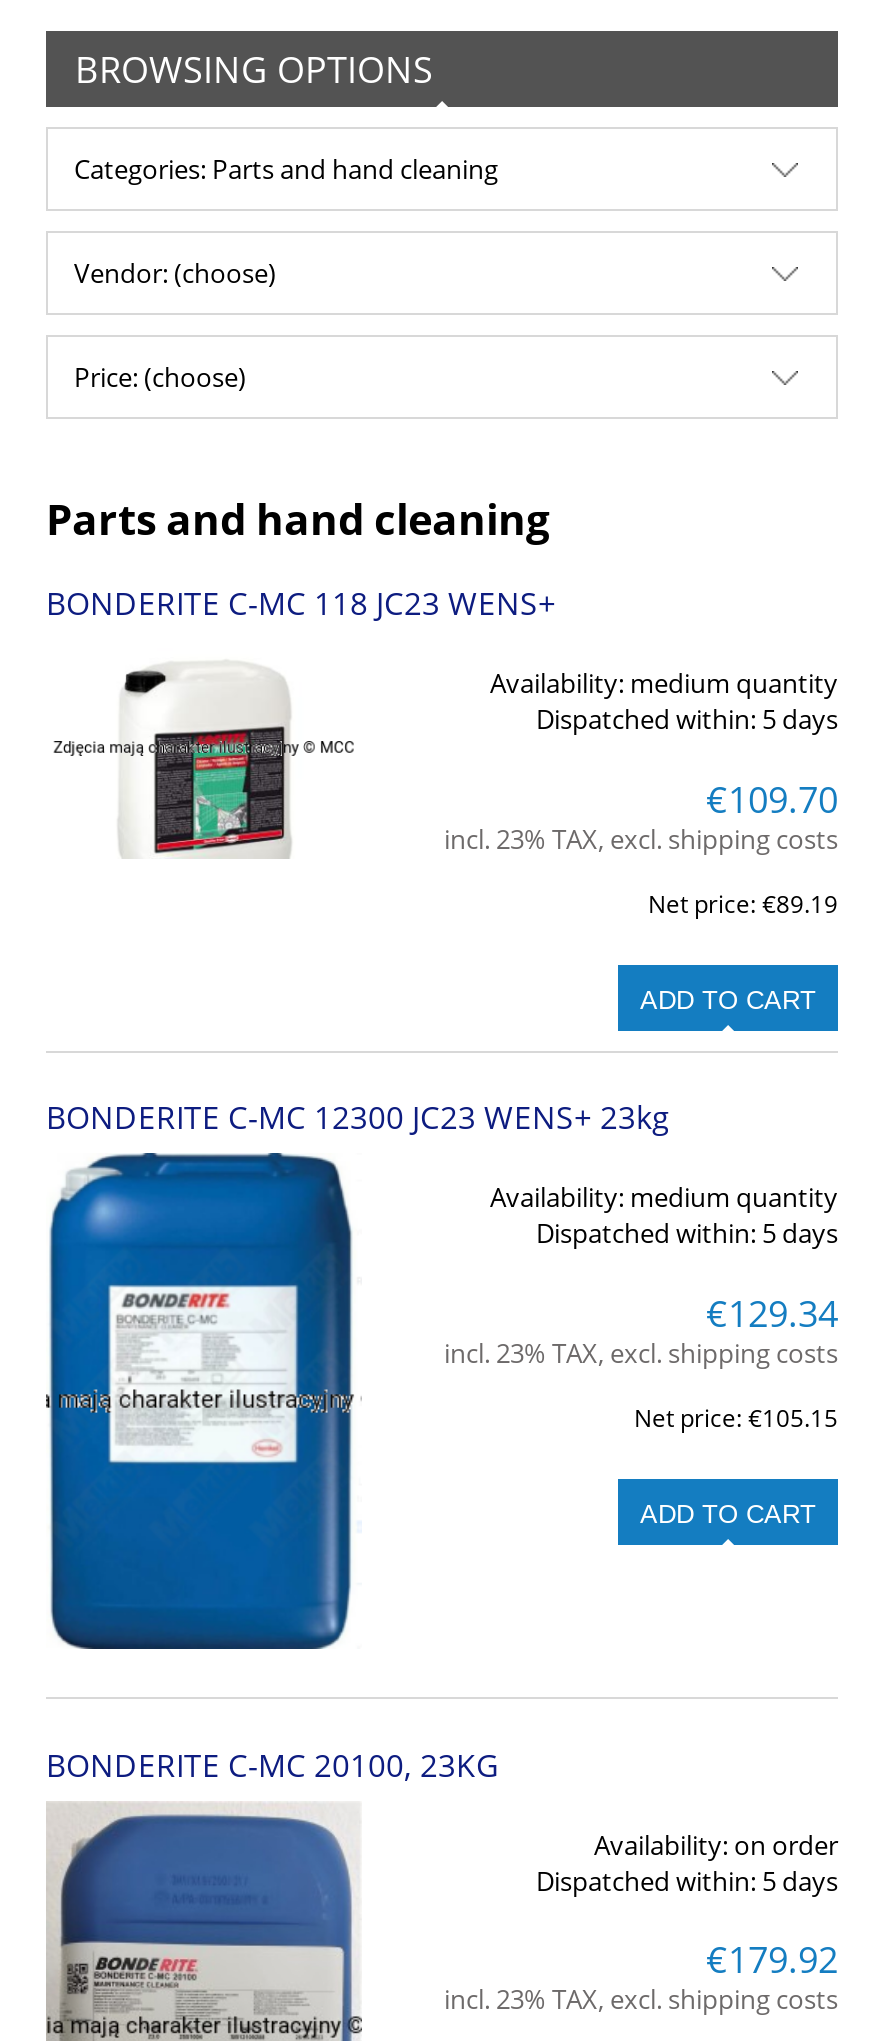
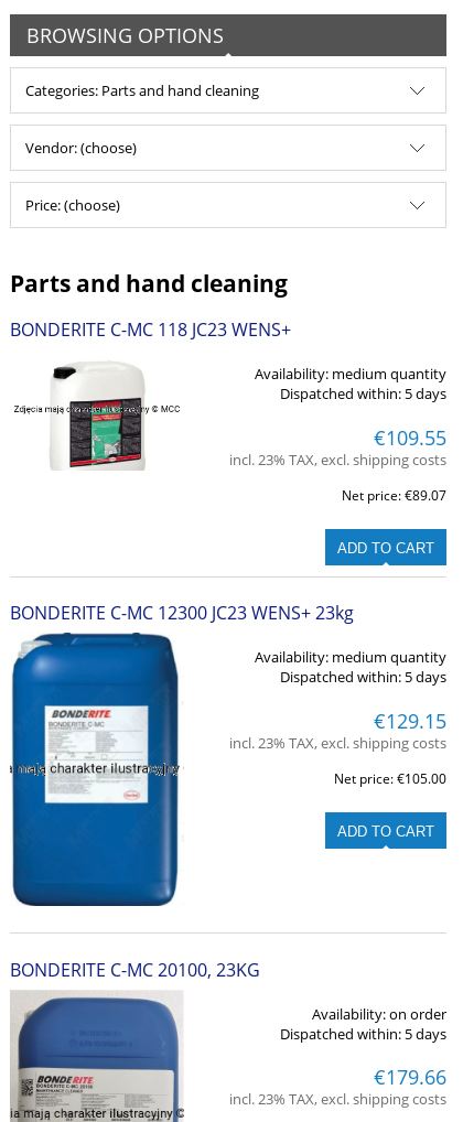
[706,775,838,823] €109.70 -> [374,424,446,451] €109.55
[648,887,838,921] Net price: €89.19 -> [342,486,446,505] Net price: €89.07
[706,1289,838,1337] €129.34 -> [374,707,446,734] €129.15
[634,1401,838,1435] Net price: €105.15 -> [334,769,446,788] Net price: €105.00
[706,1936,838,1984] €179.92 -> [374,1064,446,1091] €179.66

